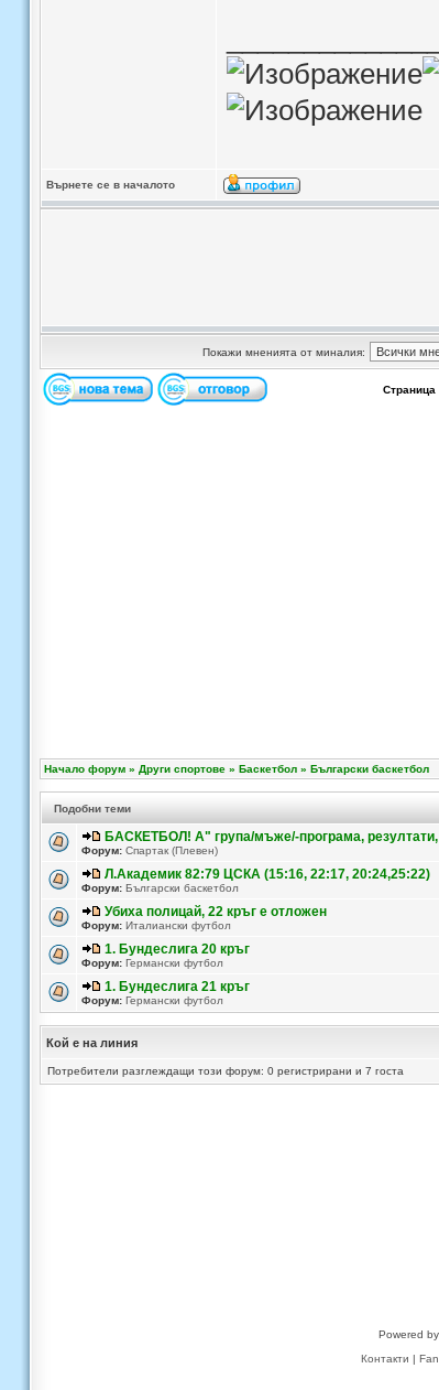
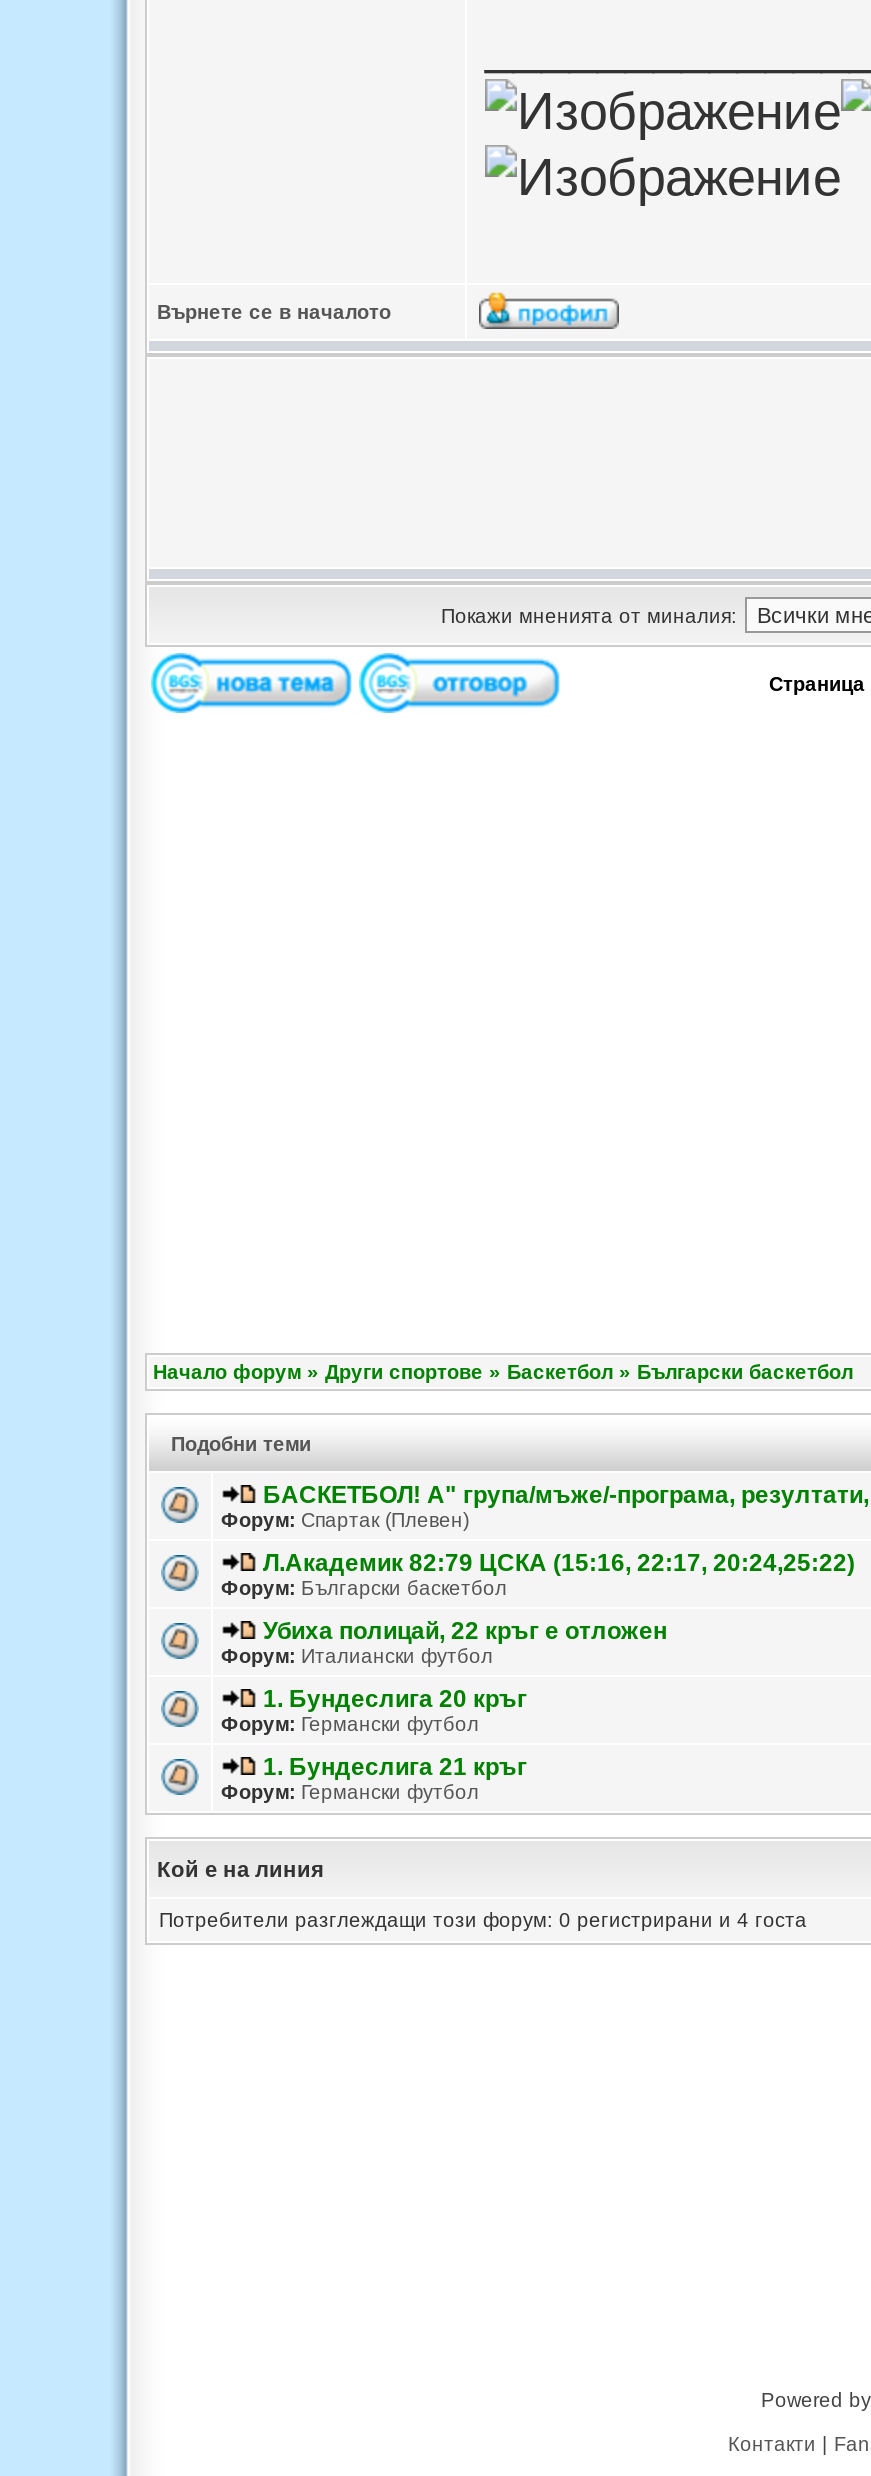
[47,1065,404,1077] Потребители разглеждащи този форум: 0 регистрирани и 7 госта -> [159,1909,807,1931] Потребители разглеждащи този форум: 0 регистрирани и 4 госта

